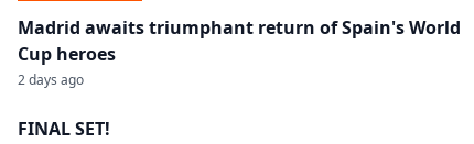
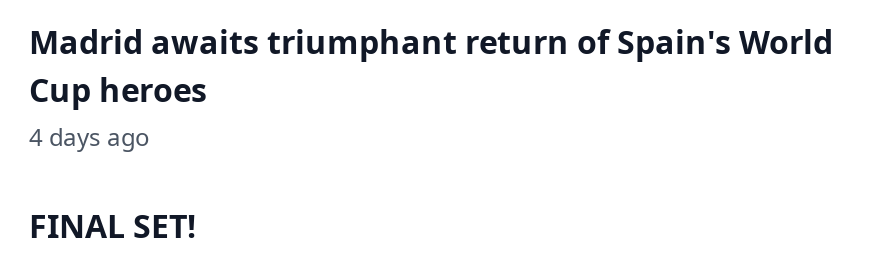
[18,70,84,89] 2 days ago -> [29,120,149,154] 4 days ago

